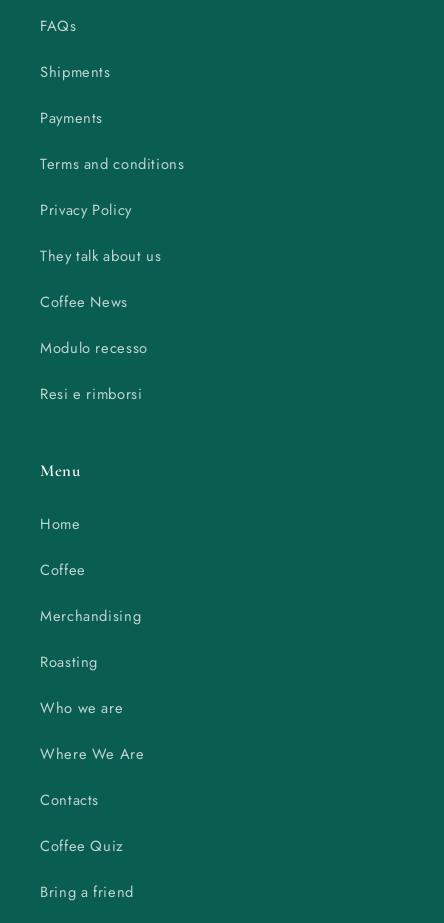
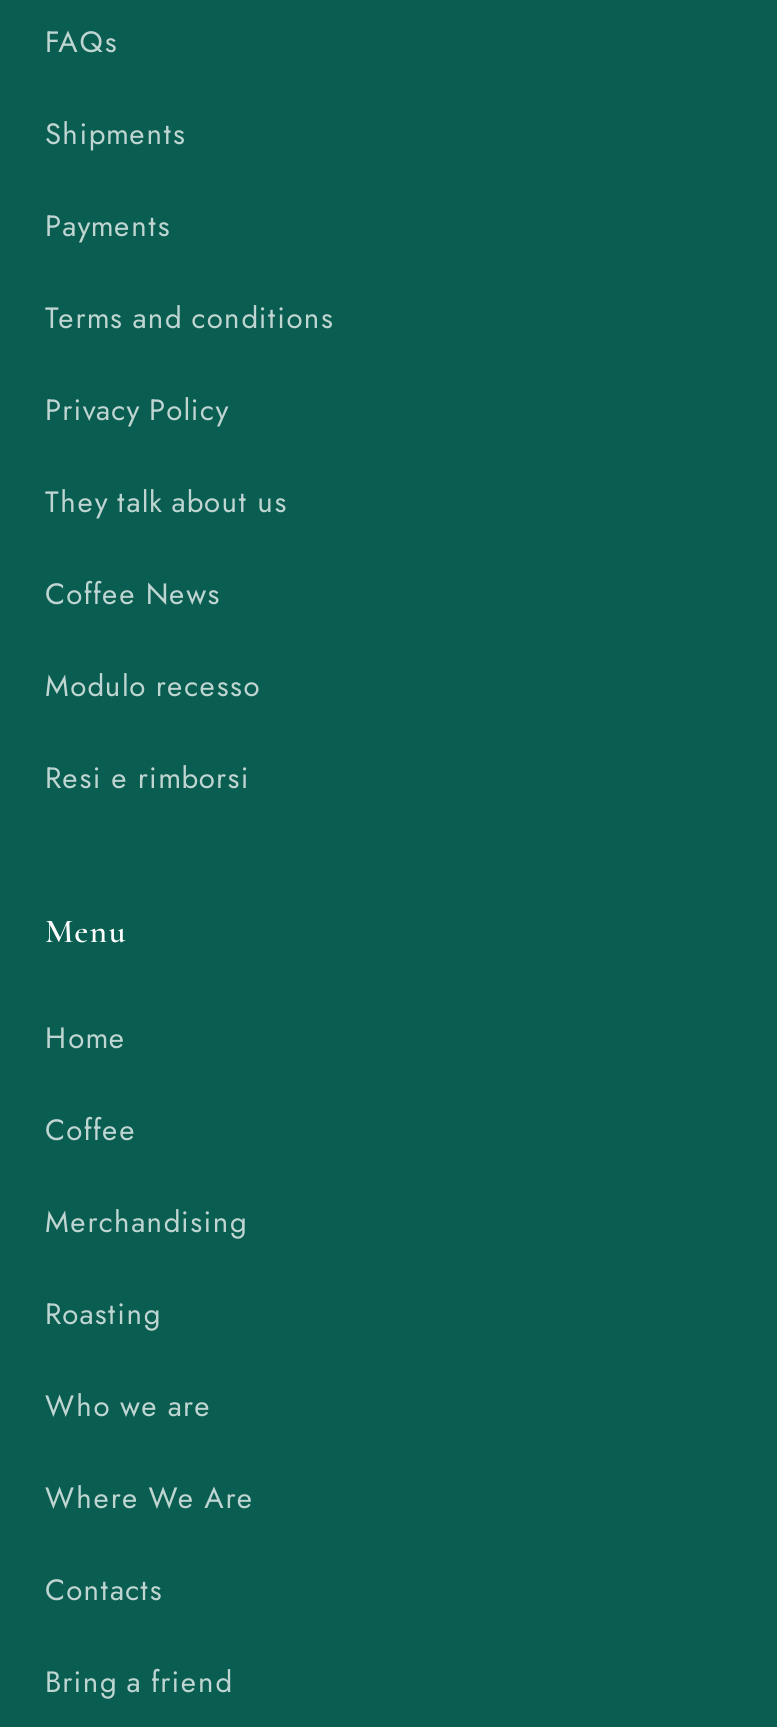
[40,835,124,857] Coffee Quiz -> none

